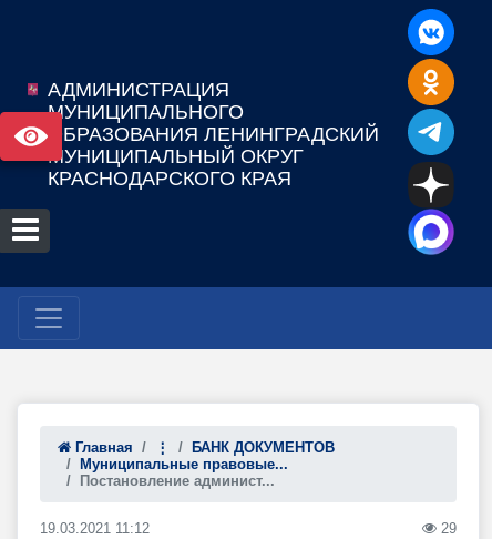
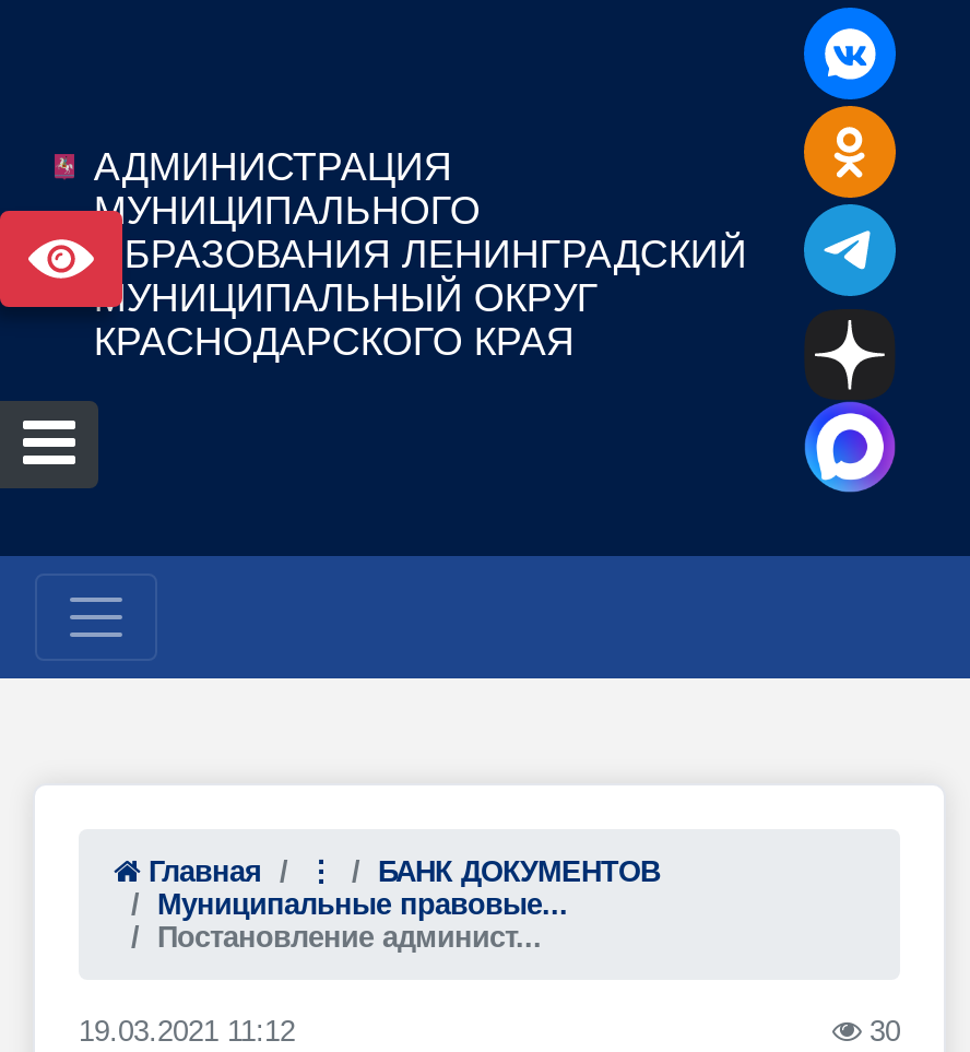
[437,520,457,537] 29 -> [861,1015,900,1048] 30

